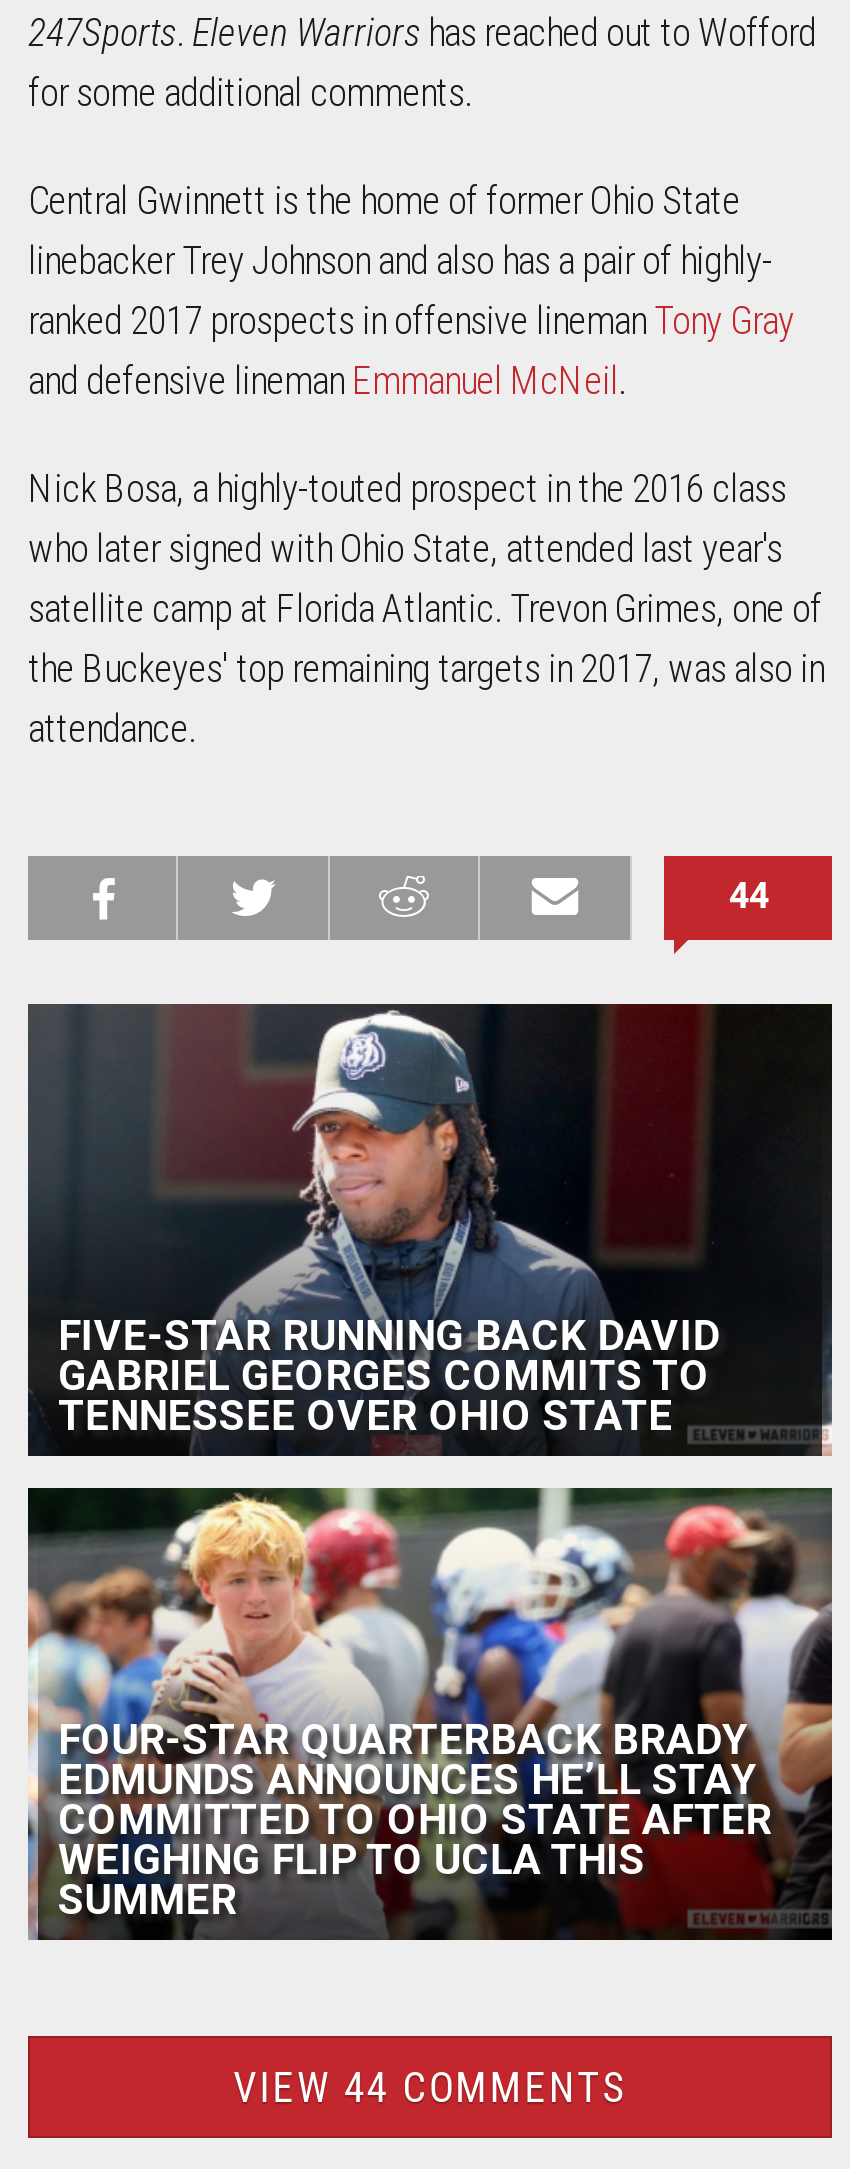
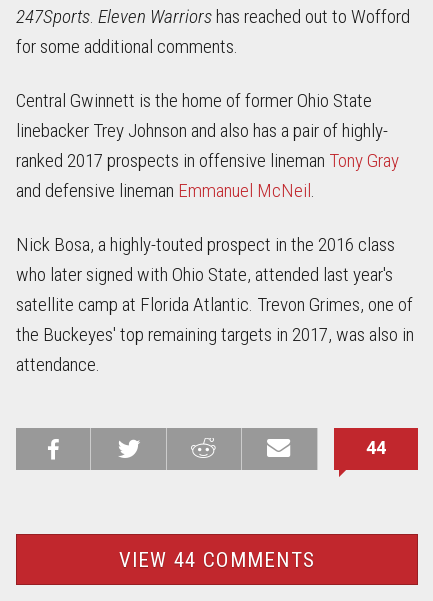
[26,1002,834,1458] [image] | FIVE-STAR RUNNING BACK DAVID | GABRIEL GEORGES COMMITS TO | TENNESSEE OVER OHIO STATE -> none
[26,1486,834,1942] [image] | FOUR-STAR QUARTERBACK BRADY | EDMUNDS ANNOUNCES HE’LL STAY | COMMITTED TO OHIO STATE AFTER | WEIGHING FLIP TO UCLA THIS | SUMMER -> none

